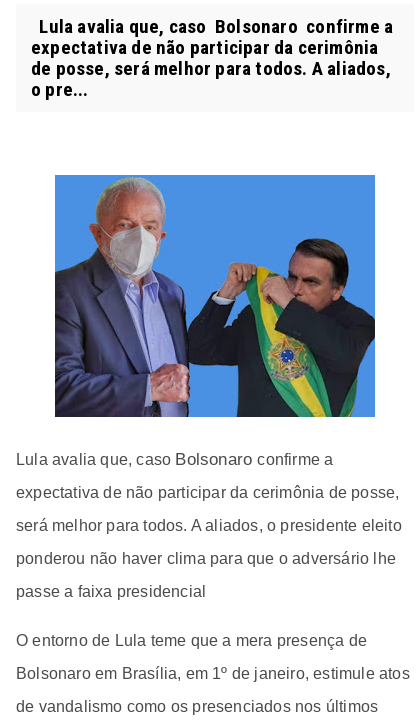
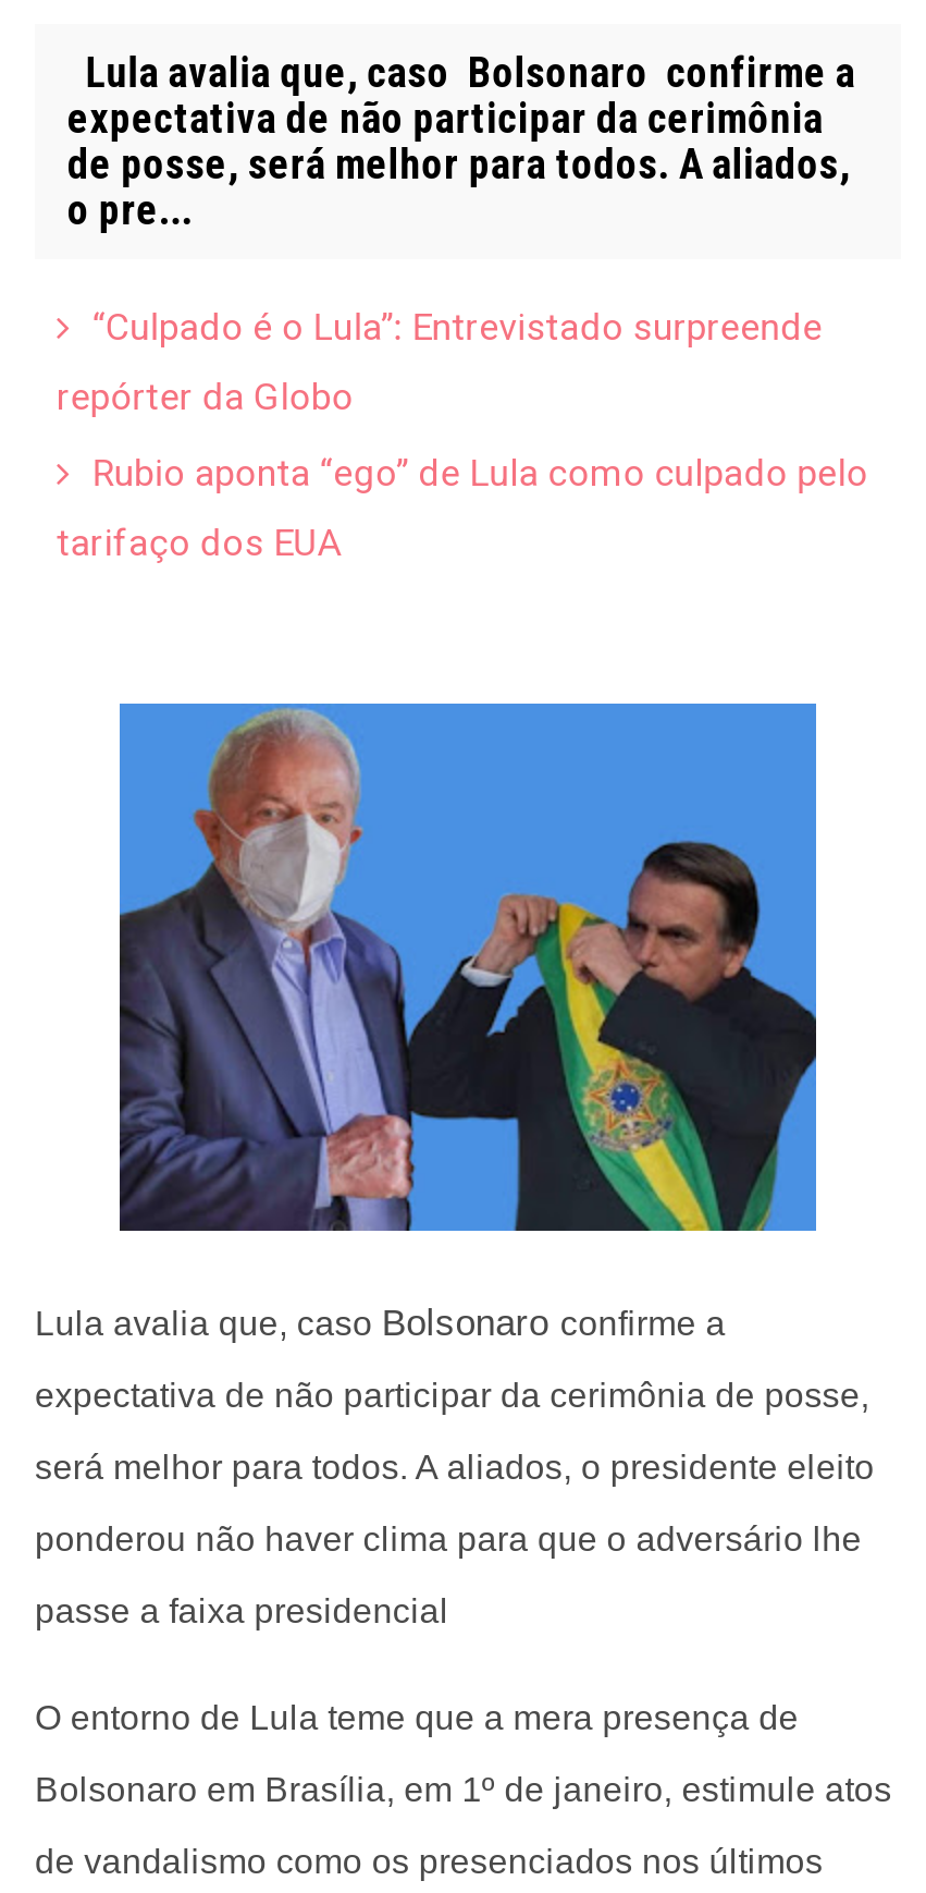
none -> [57,305,868,564] “Culpado é o Lula”: Entrevistado surpreende | repórter da Globo | Rubio aponta “ego” de Lula como culpado pelo | tarifaço dos EUA

